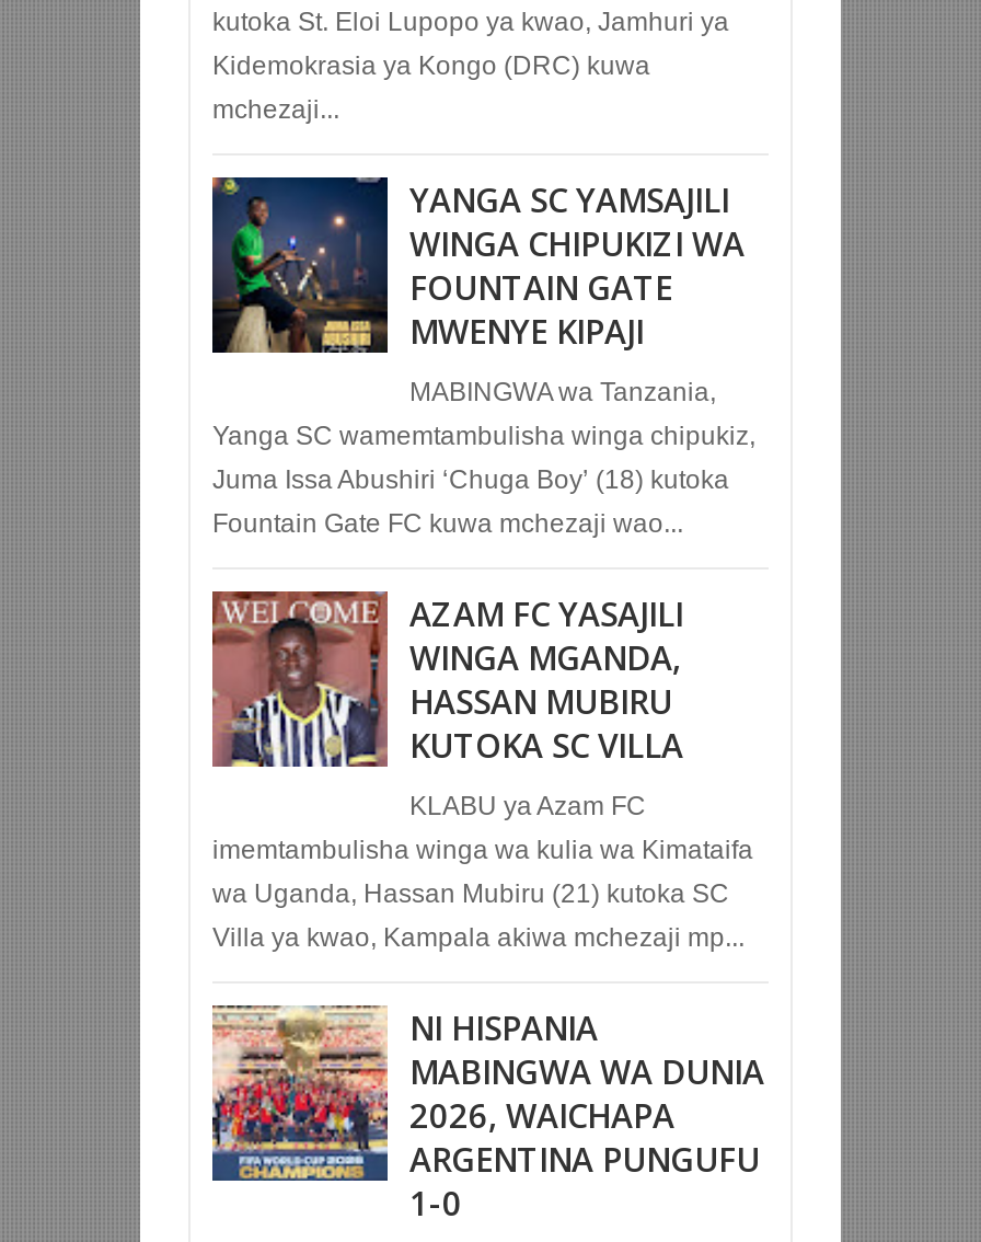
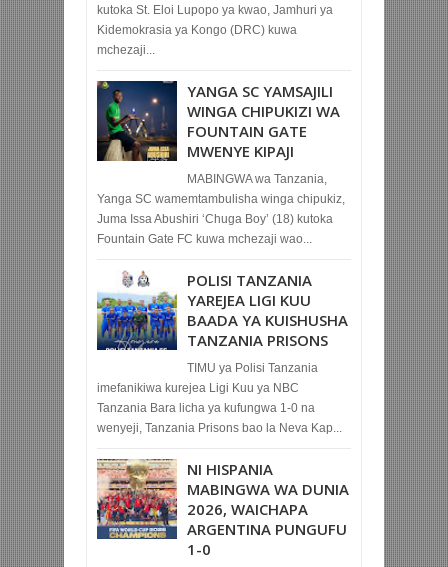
[210,589,753,953] [image] | KLABU ya Azam FC | imemtambulisha winga wa kulia wa Kimataifa | wa Uganda, Hassan Mubiru (21) kutoka SC | Villa ya kwao, Kampala akiwa mchezaji mp... -> [96,270,342,435] [image] | TIMU ya Polisi Tanzania | imefanikiwa kurejea Ligi Kuu ya NBC | Tanzania Bara licha ya kufungwa 1-0 na | wenyeji, Tanzania Prisons bao la Neva Kap...
[409,591,683,766] AZAM FC YASAJILI | WINGA MGANDA, | HASSAN MUBIRU | KUTOKA SC VILLA -> [187,270,348,350] POLISI TANZANIA | YAREJEA LIGI KUU | BAADA YA KUISHUSHA | TANZANIA PRISONS

